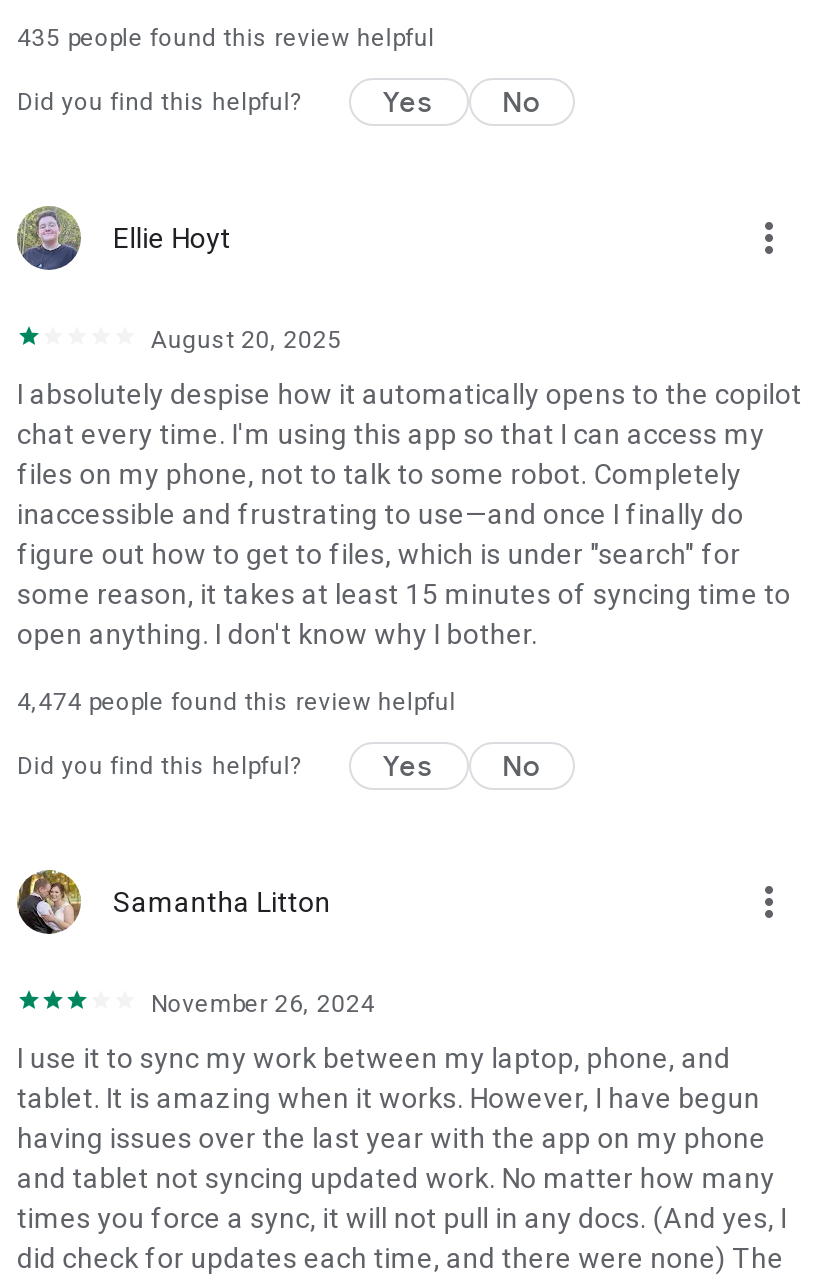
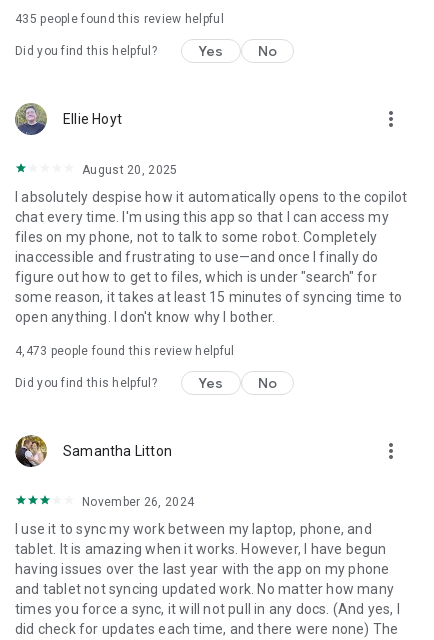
[17,688,456,716] 4,474 people found this review helpful -> [15,344,234,358] 4,473 people found this review helpful

